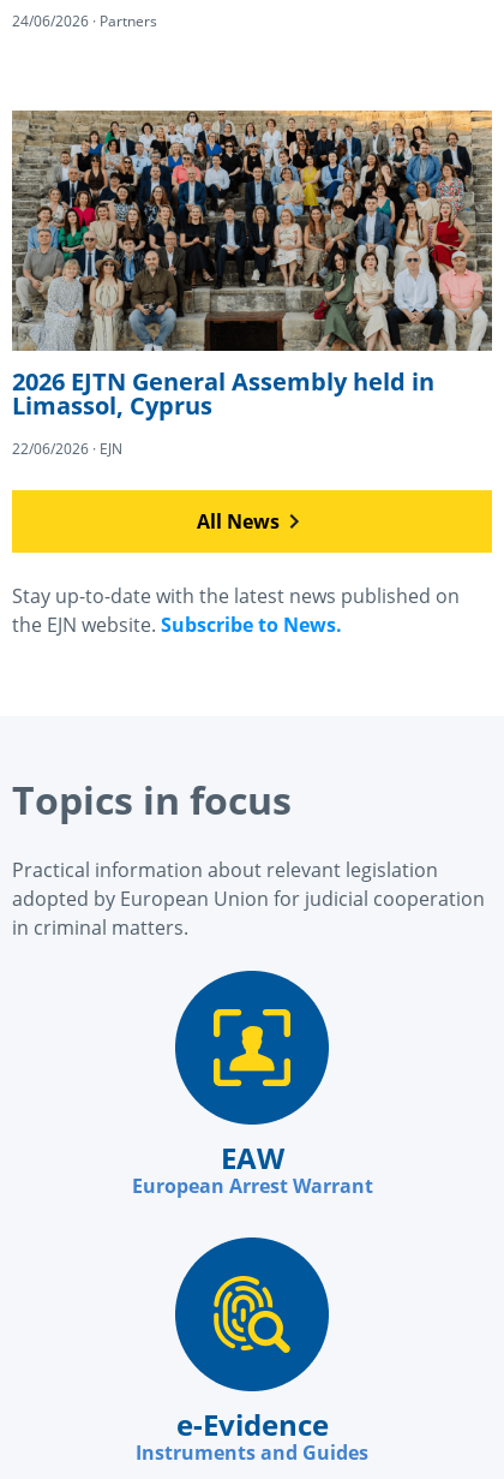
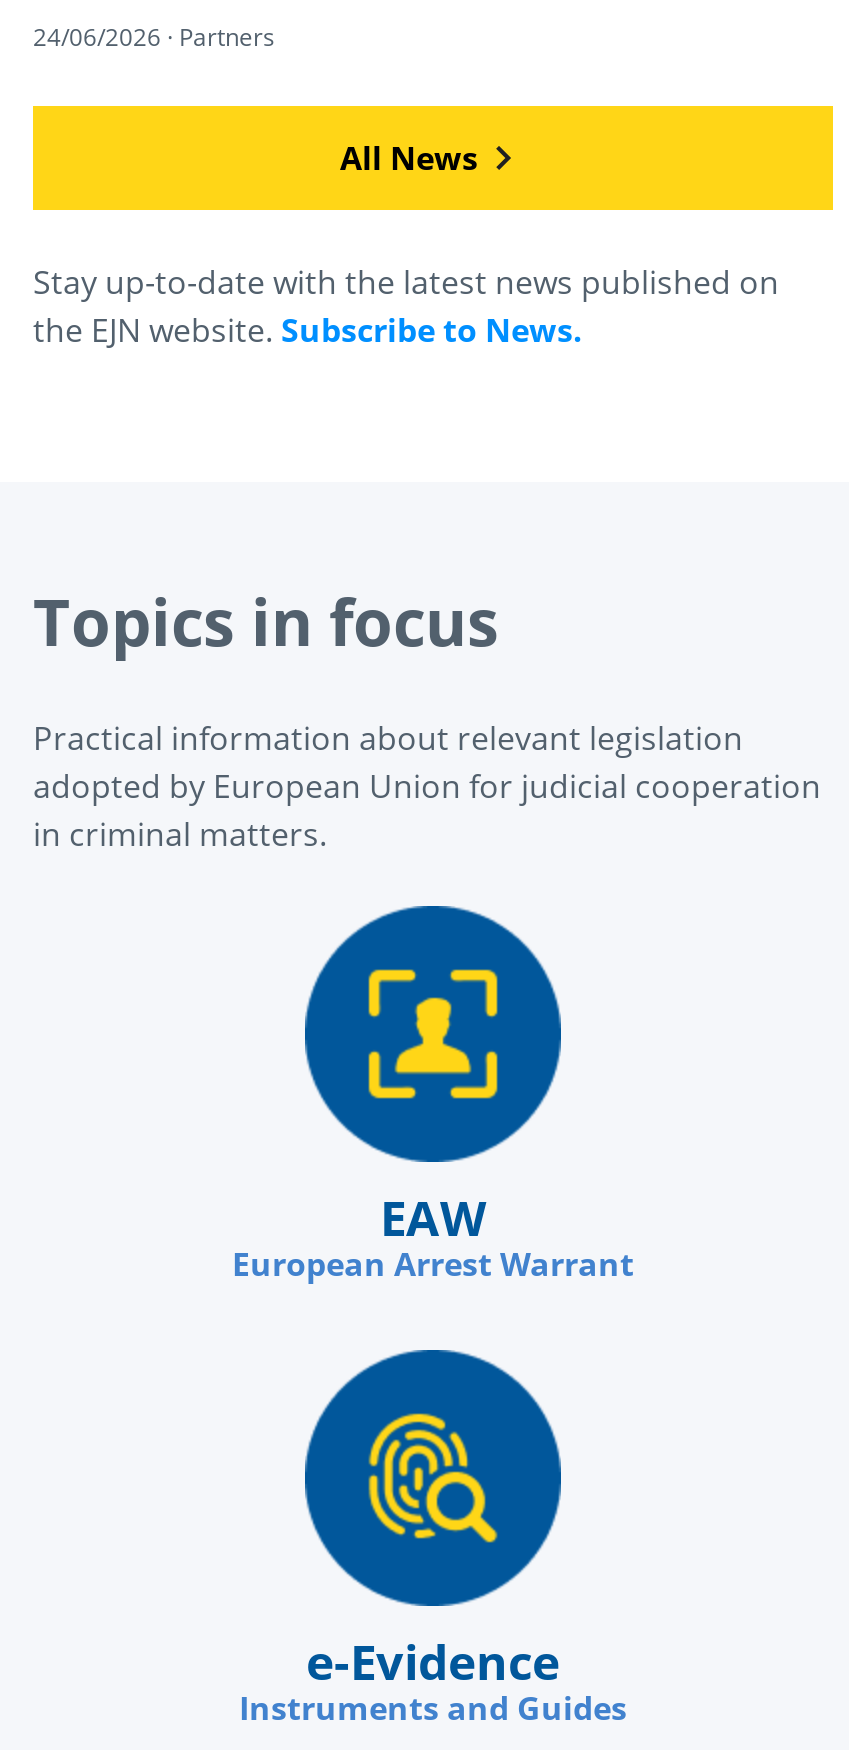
[11,109,493,459] [image] | 2026 EJTN General Assembly held in | Limassol, Cyprus | 22/06/2026 · EJN -> none

